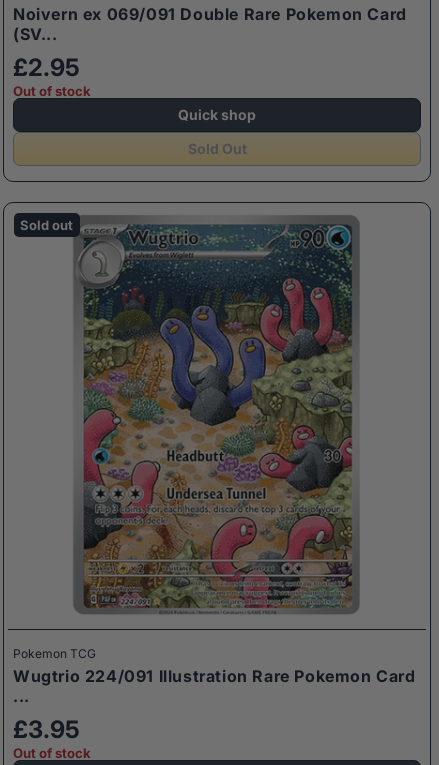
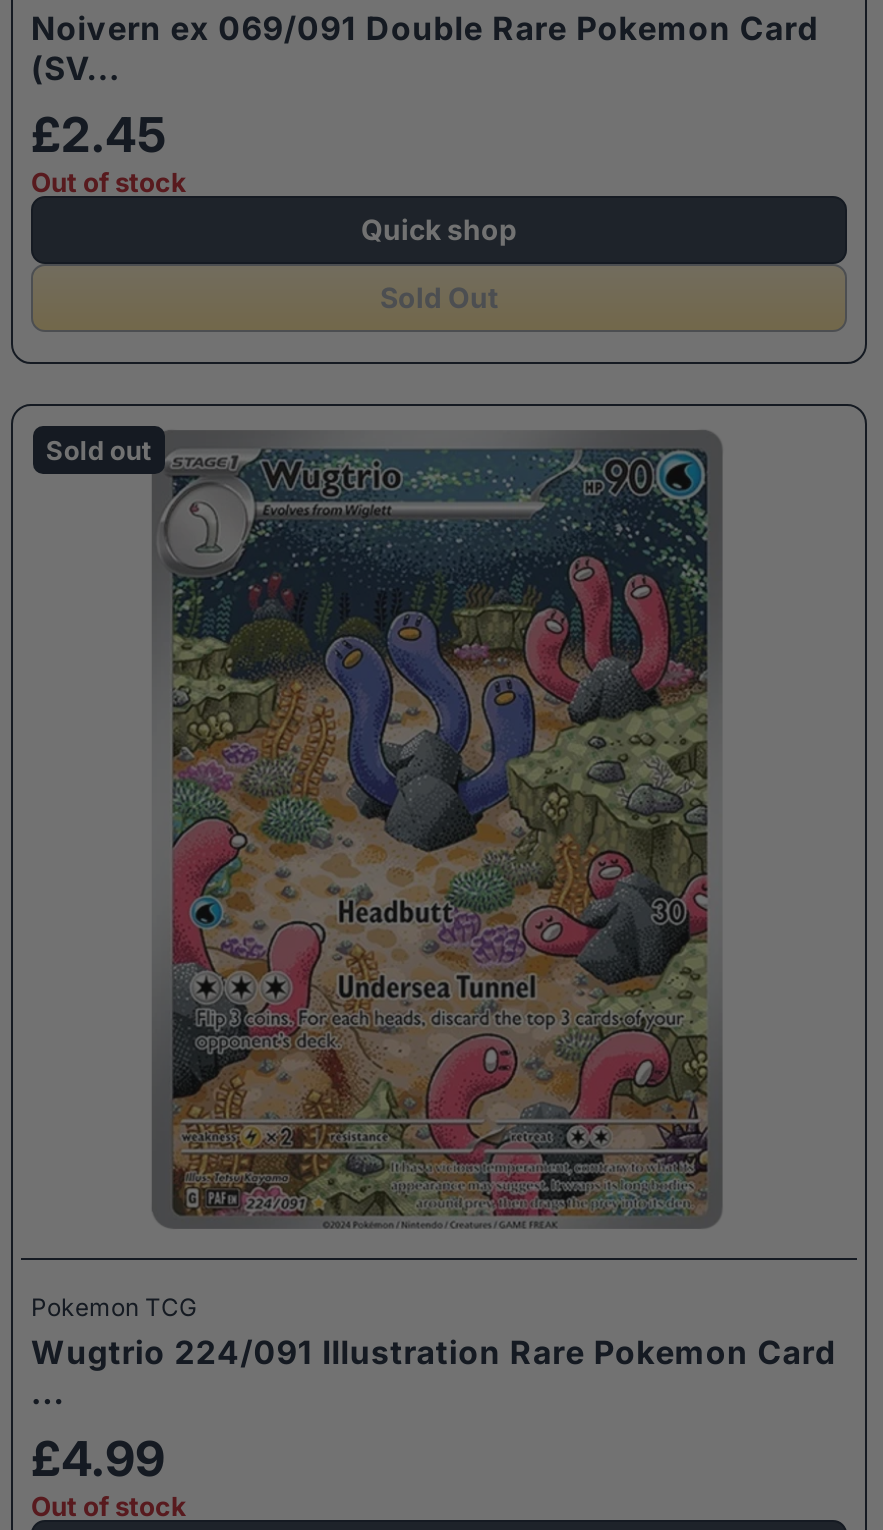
[13,53,80,82] £2.95 -> [31,106,167,164] £2.45
[13,715,80,744] £3.95 -> [31,1430,165,1488] £4.99

